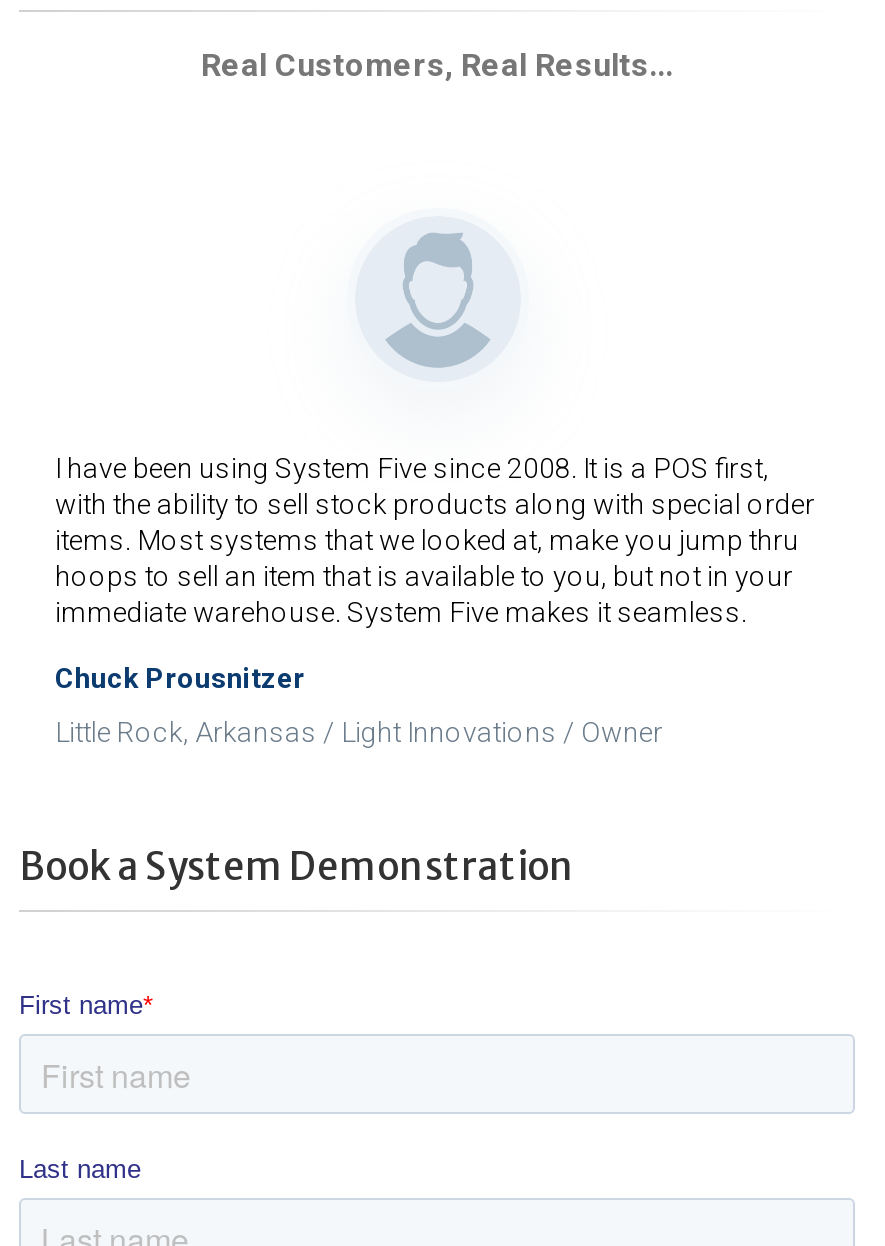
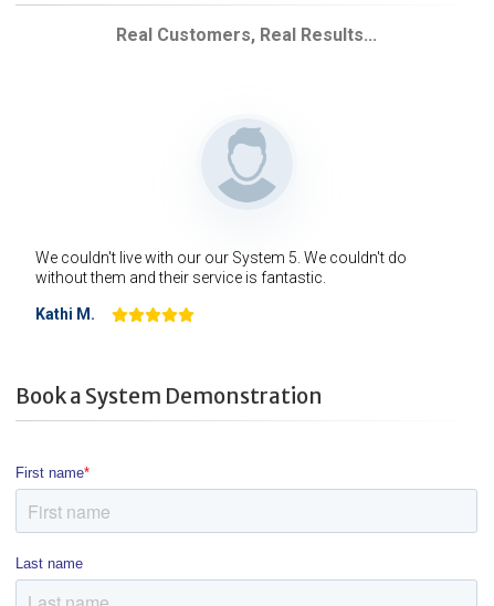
[55,452,815,748] I have been using System Five since 2008. It is a POS first, | with the ability to sell stock products along with special order | items. Most systems that we looked at, make you jump thru | hoops to sell an item that is available to you, but not in your | immediate warehouse. System Five makes it seamless. | Chuck Prousnitzer | Little Rock, Arkansas / Light Innovations / Owner -> [35,249,407,323] We couldn't live with our our System 5. We couldn't do | without them and their service is fantastic. | Kathi M.

